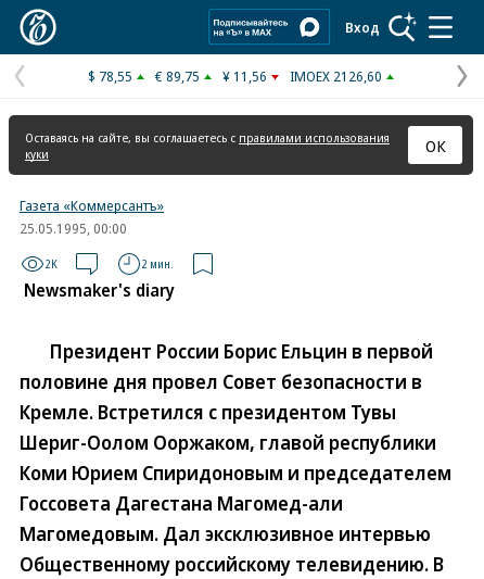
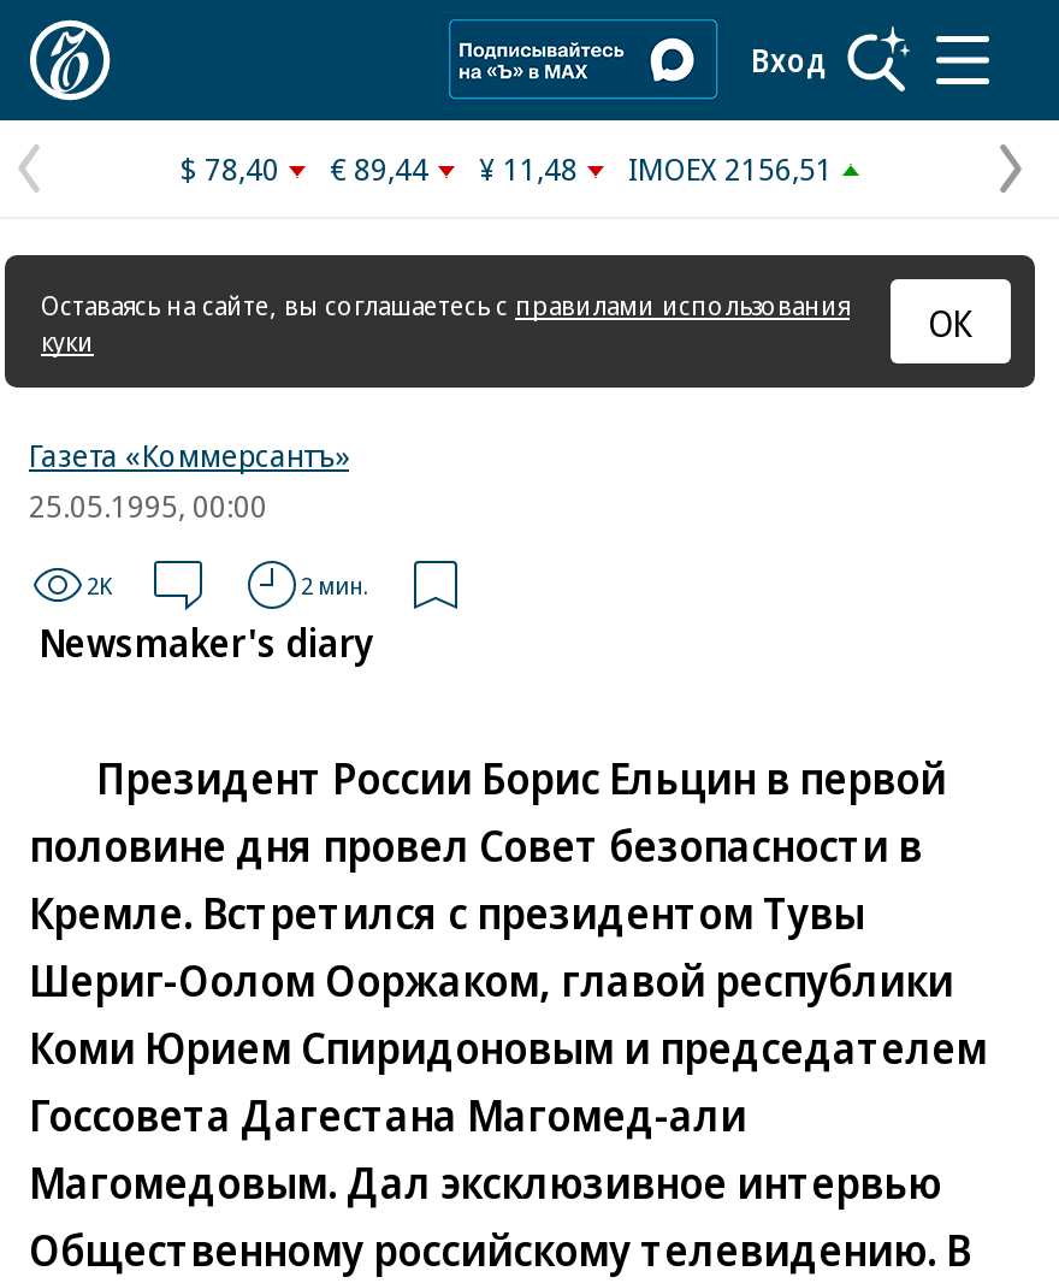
[88,66,132,86] $ 78,55 -> [181,147,279,190] $ 78,40
[155,66,200,86] € 89,75 -> [330,147,428,190] € 89,44
[222,66,267,86] ¥ 11,56 -> [479,147,578,190] ¥ 11,48
[290,66,382,86] IMOEX 2126,60 -> [628,147,833,190] IMOEX 2156,51

